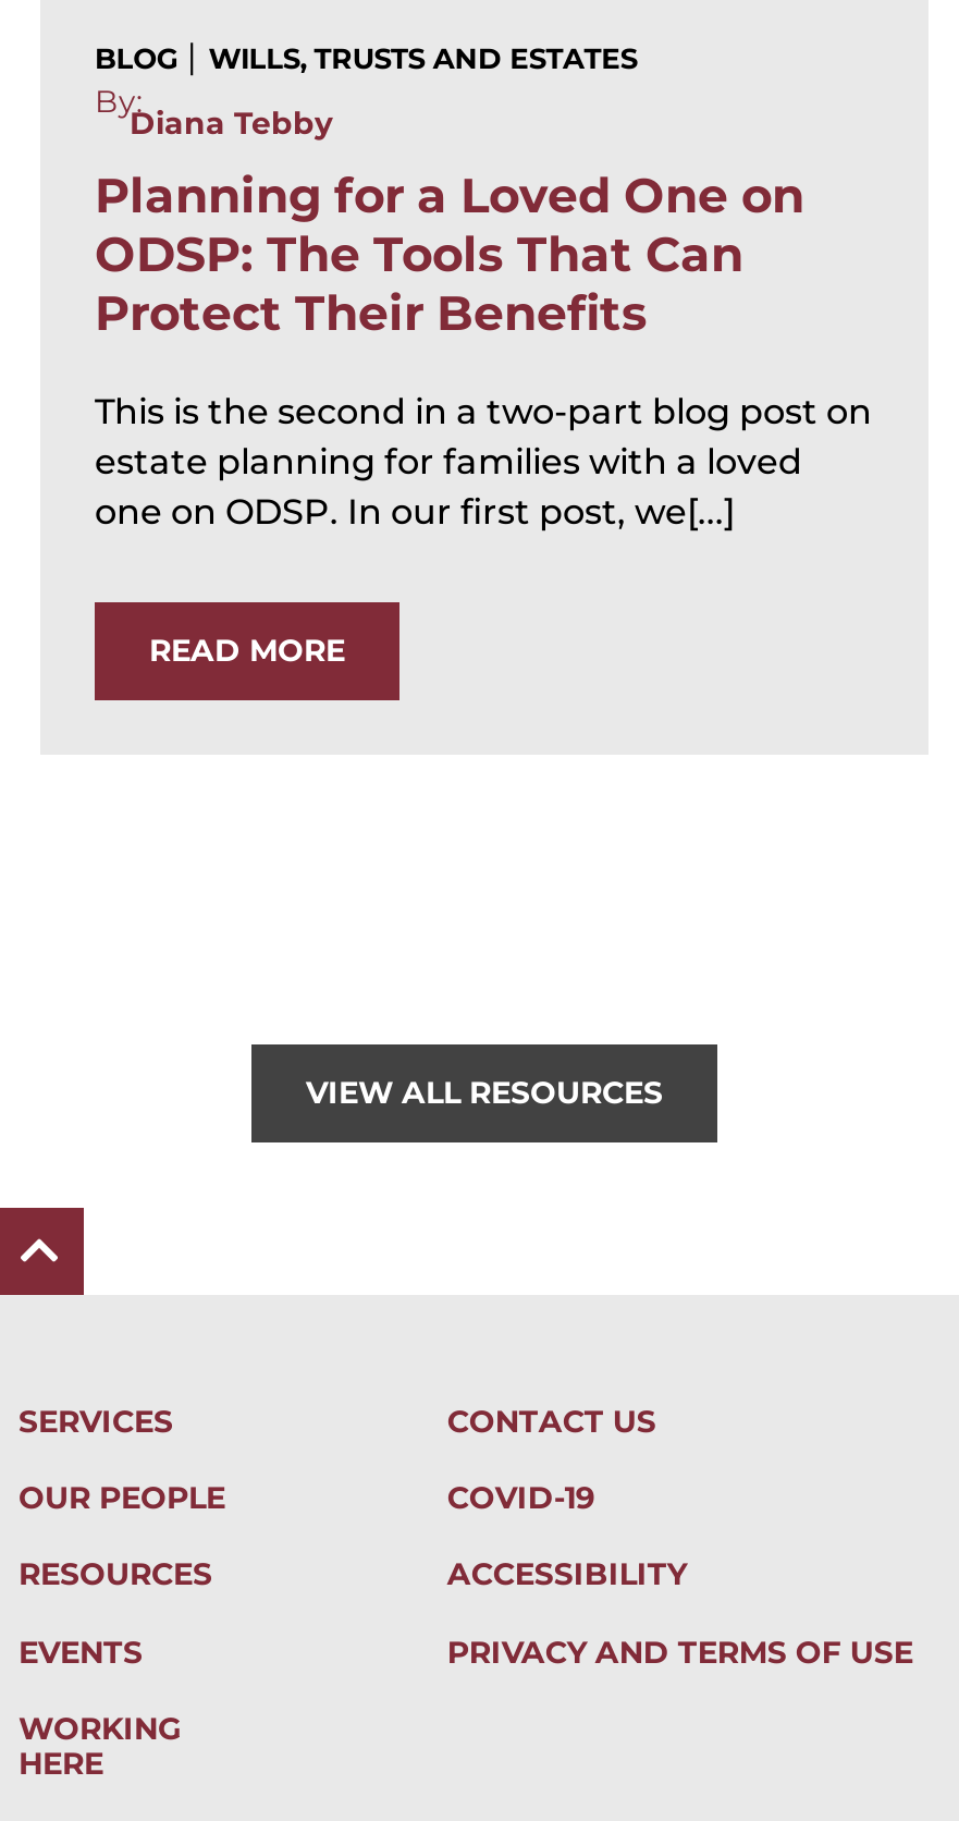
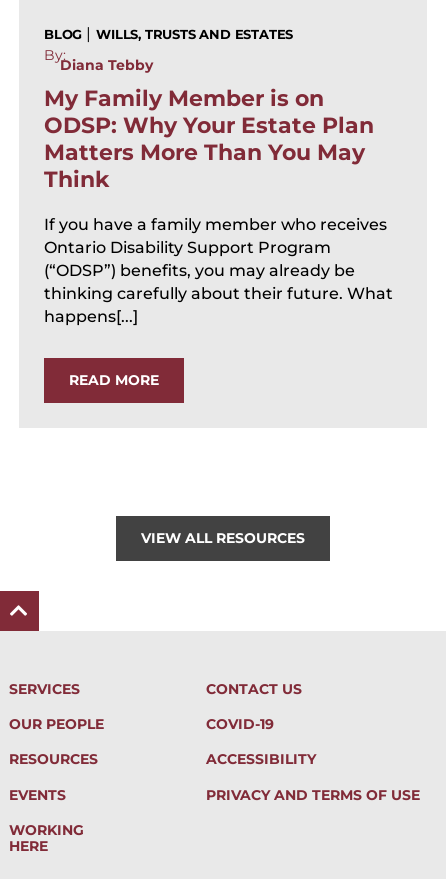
[95,167,804,343] Planning for a Loved One on | ODSP: The Tools That Can | Protect Their Benefits -> [44,85,374,193] My Family Member is on | ODSP: Why Your Estate Plan | Matters More Than You May | Think
[95,391,872,533] This is the second in a two-part blog post on | estate planning for families with a loved | one on ODSP. In our first post, we[...] -> [44,215,393,326] If you have a family member who receives | Ontario Disability Support Program | (“ODSP”) benefits, you may already be | thinking carefully about their future. What | happens[...]
moved [149,631,345,670] -> [69,371,159,389]: READ MORE

